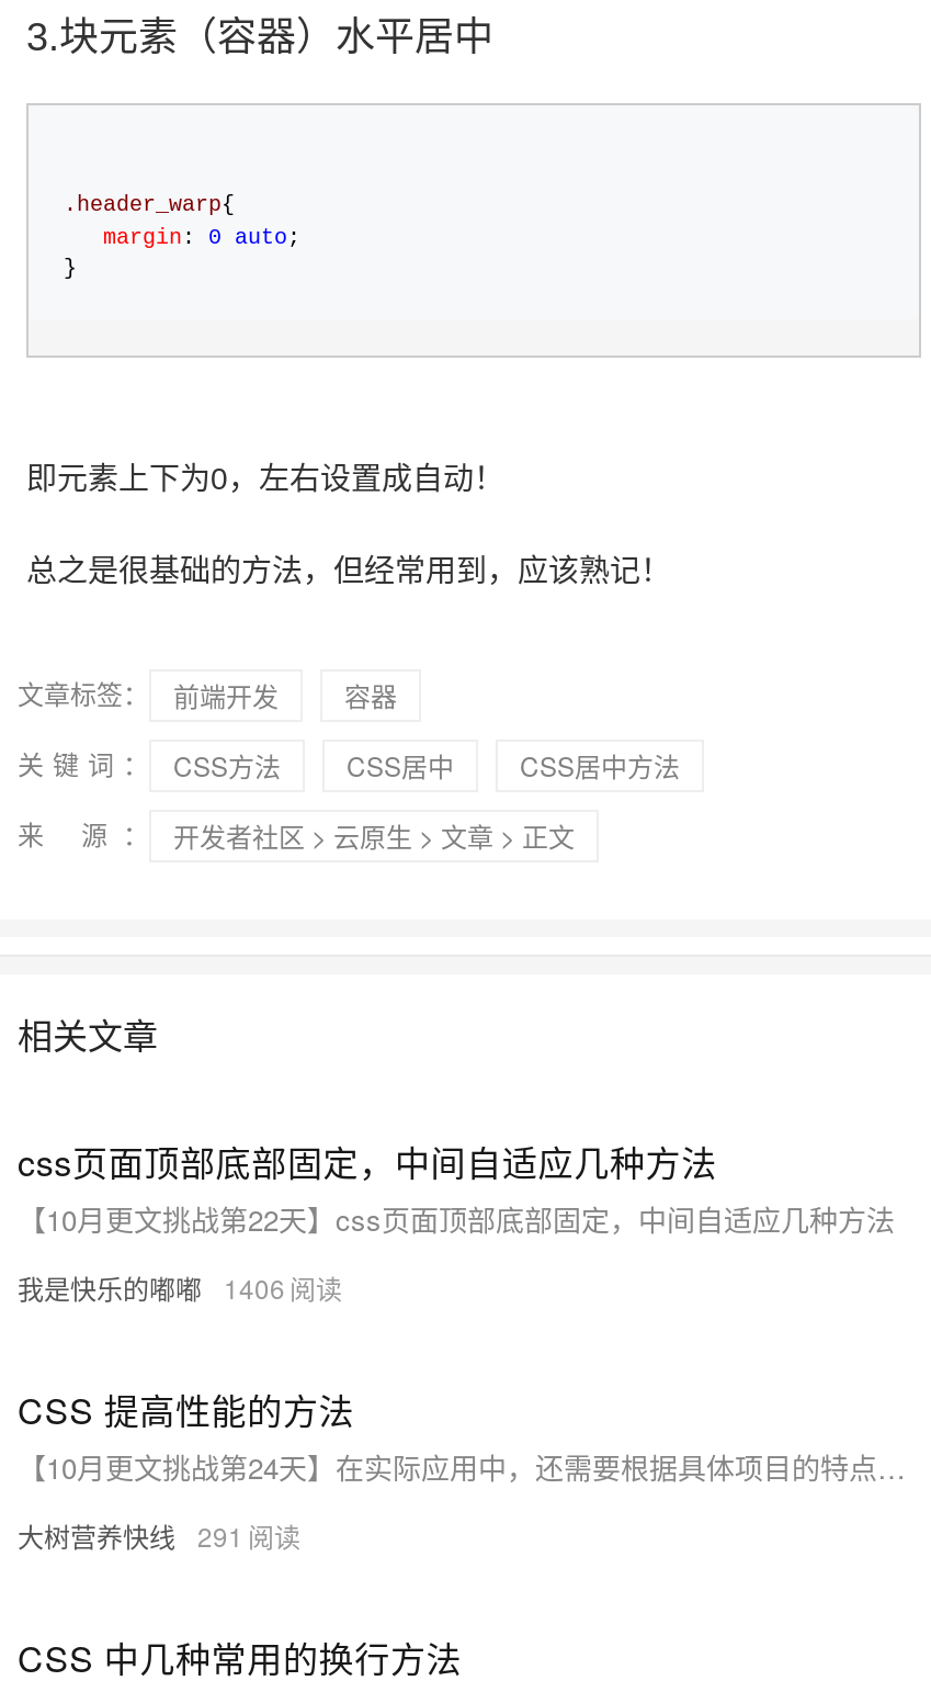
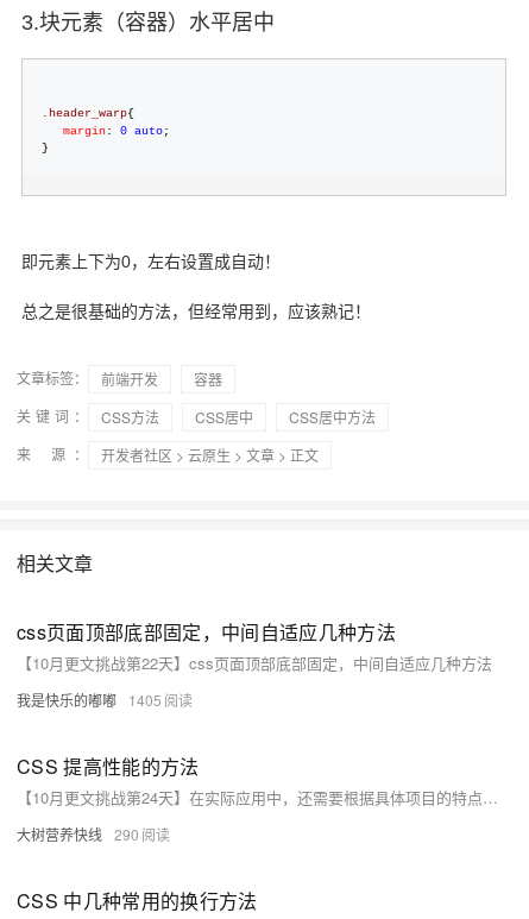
[18,1268,285,1306] 我是快乐的嘟嘟 1406 -> [17,690,162,710] 我是快乐的嘟嘟 1405
[18,1516,243,1554] 大树营养快线 291 -> [17,824,139,844] 大树营养快线 290

